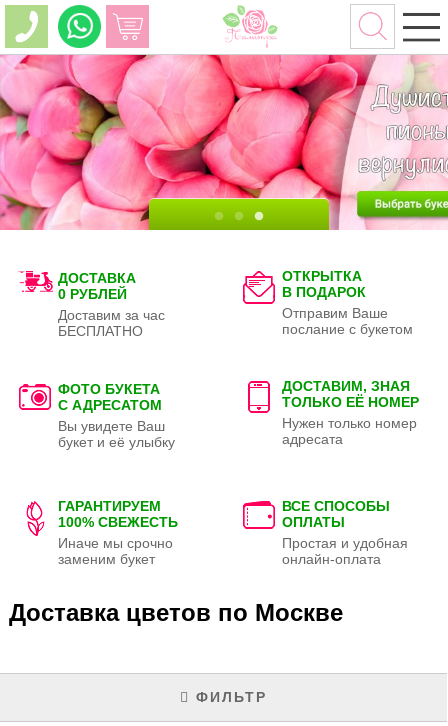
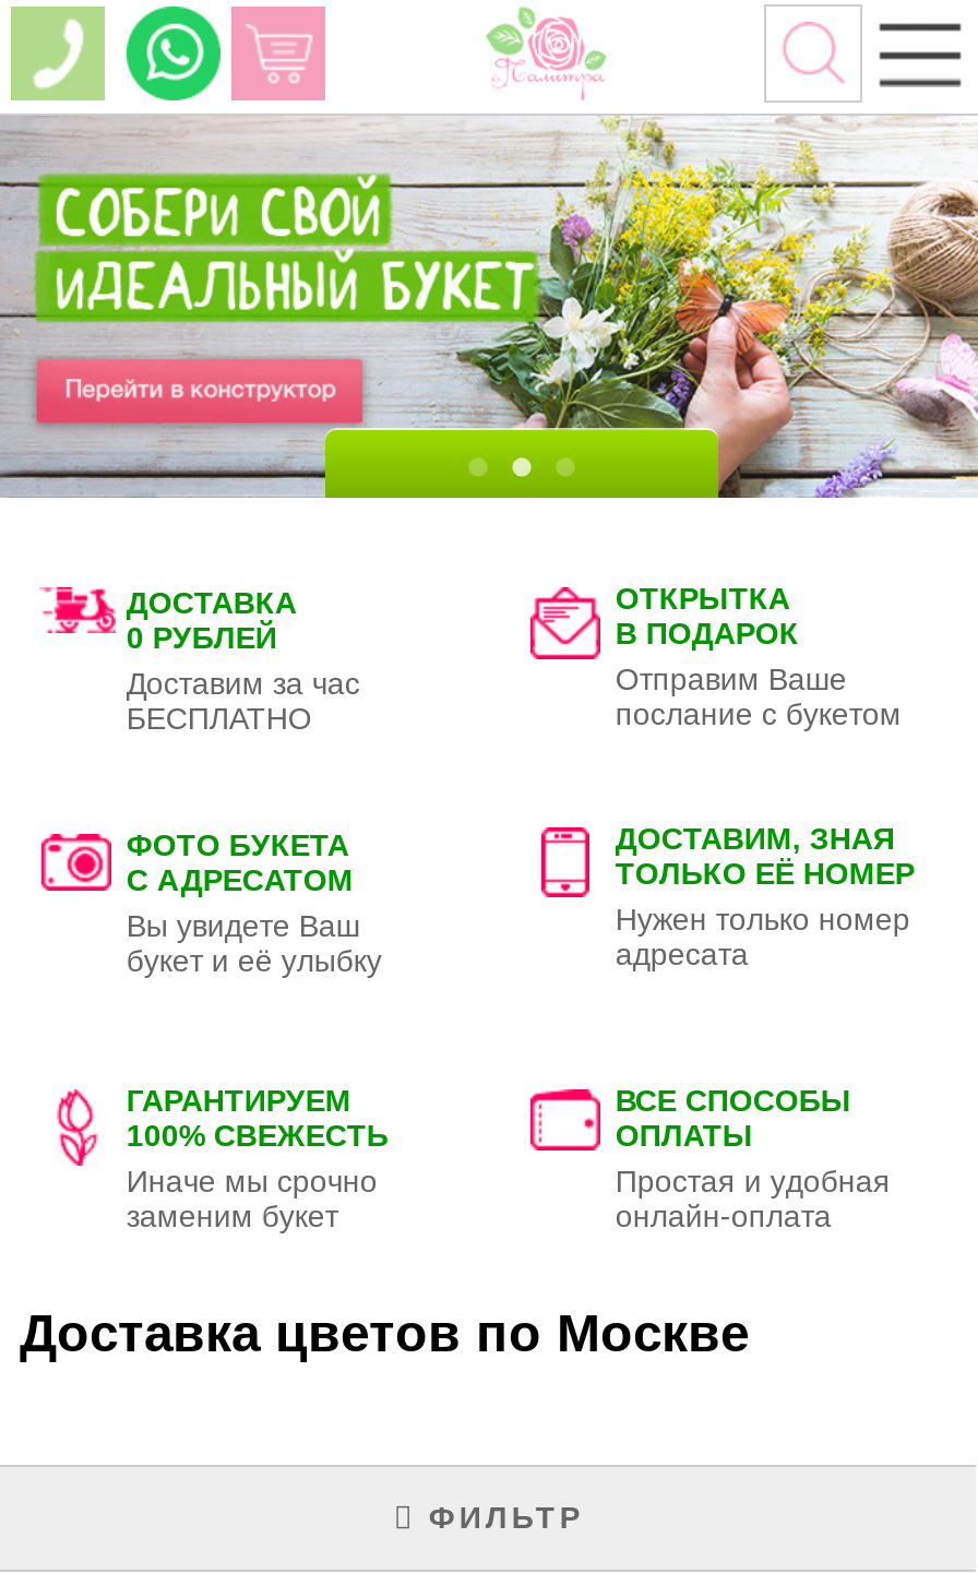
[3,54,445,230] [image] -> [7,116,971,500] [image]

